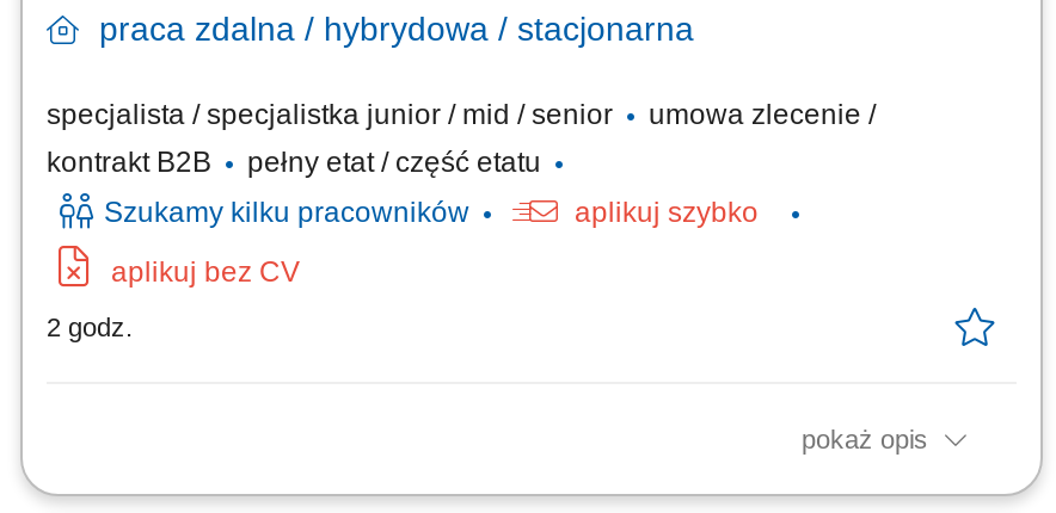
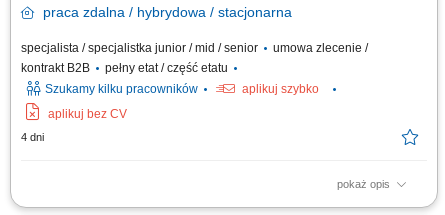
[47,313,133,341] 2 godz. -> [21,131,44,143] 4 dni

